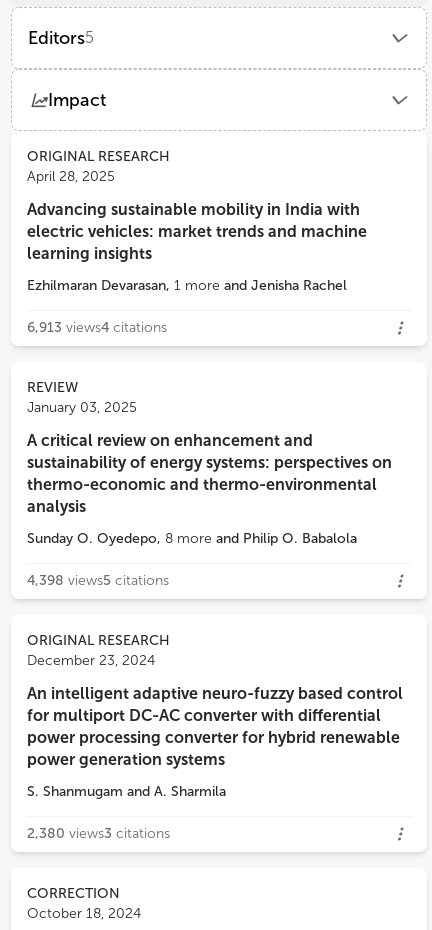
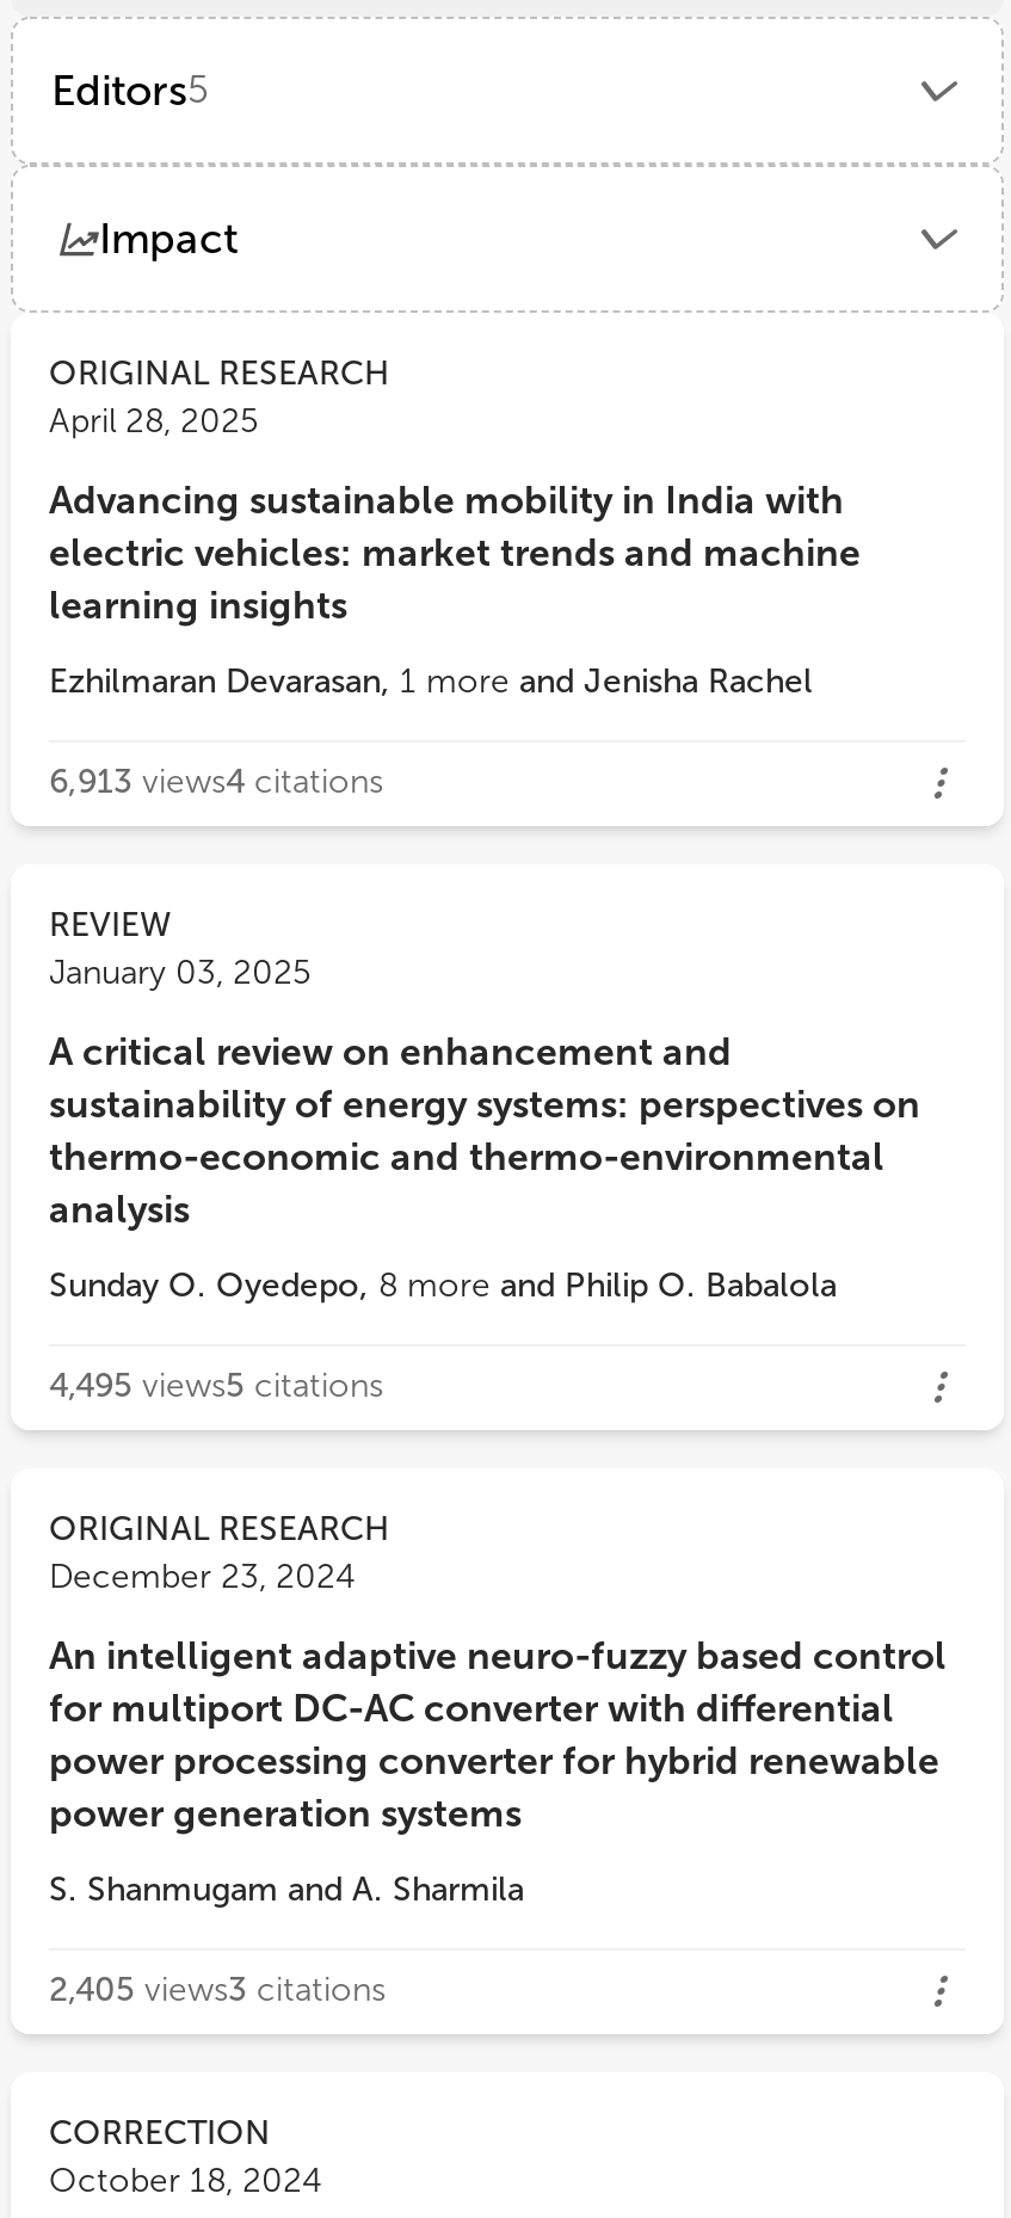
[27,572,169,589] 4,398 views5 citations -> [49,1366,383,1406] 4,495 views5 citations
[27,825,170,842] 2,380 views3 citations -> [49,1970,386,2010] 2,405 views3 citations

